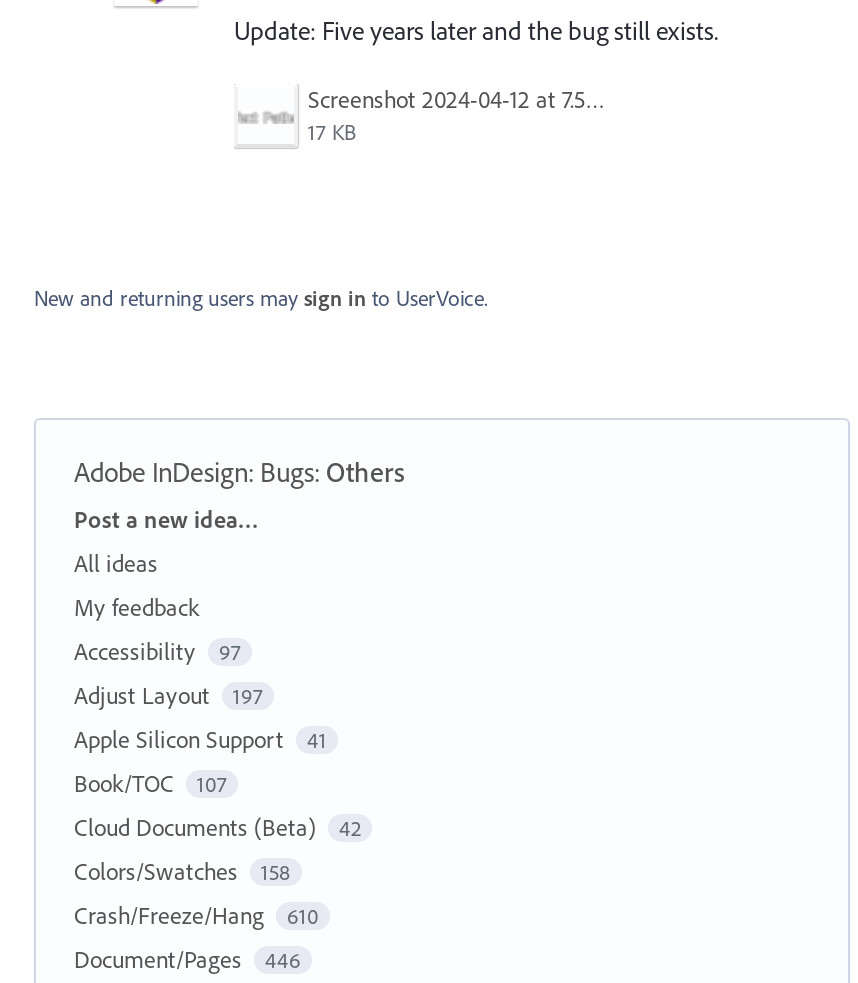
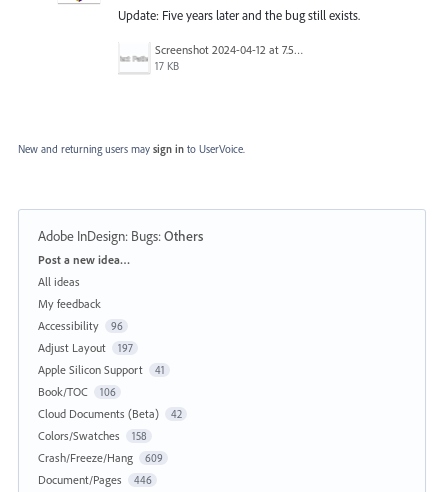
[74,637,241,667] Accessibility 97 -> [38,318,122,333] Accessibility 96
[74,769,227,799] Book/TOC 107 -> [38,384,115,399] Book/TOC 106
[74,901,319,931] Crash/Freeze/Hang 610 -> [38,450,162,465] Crash/Freeze/Hang 609

